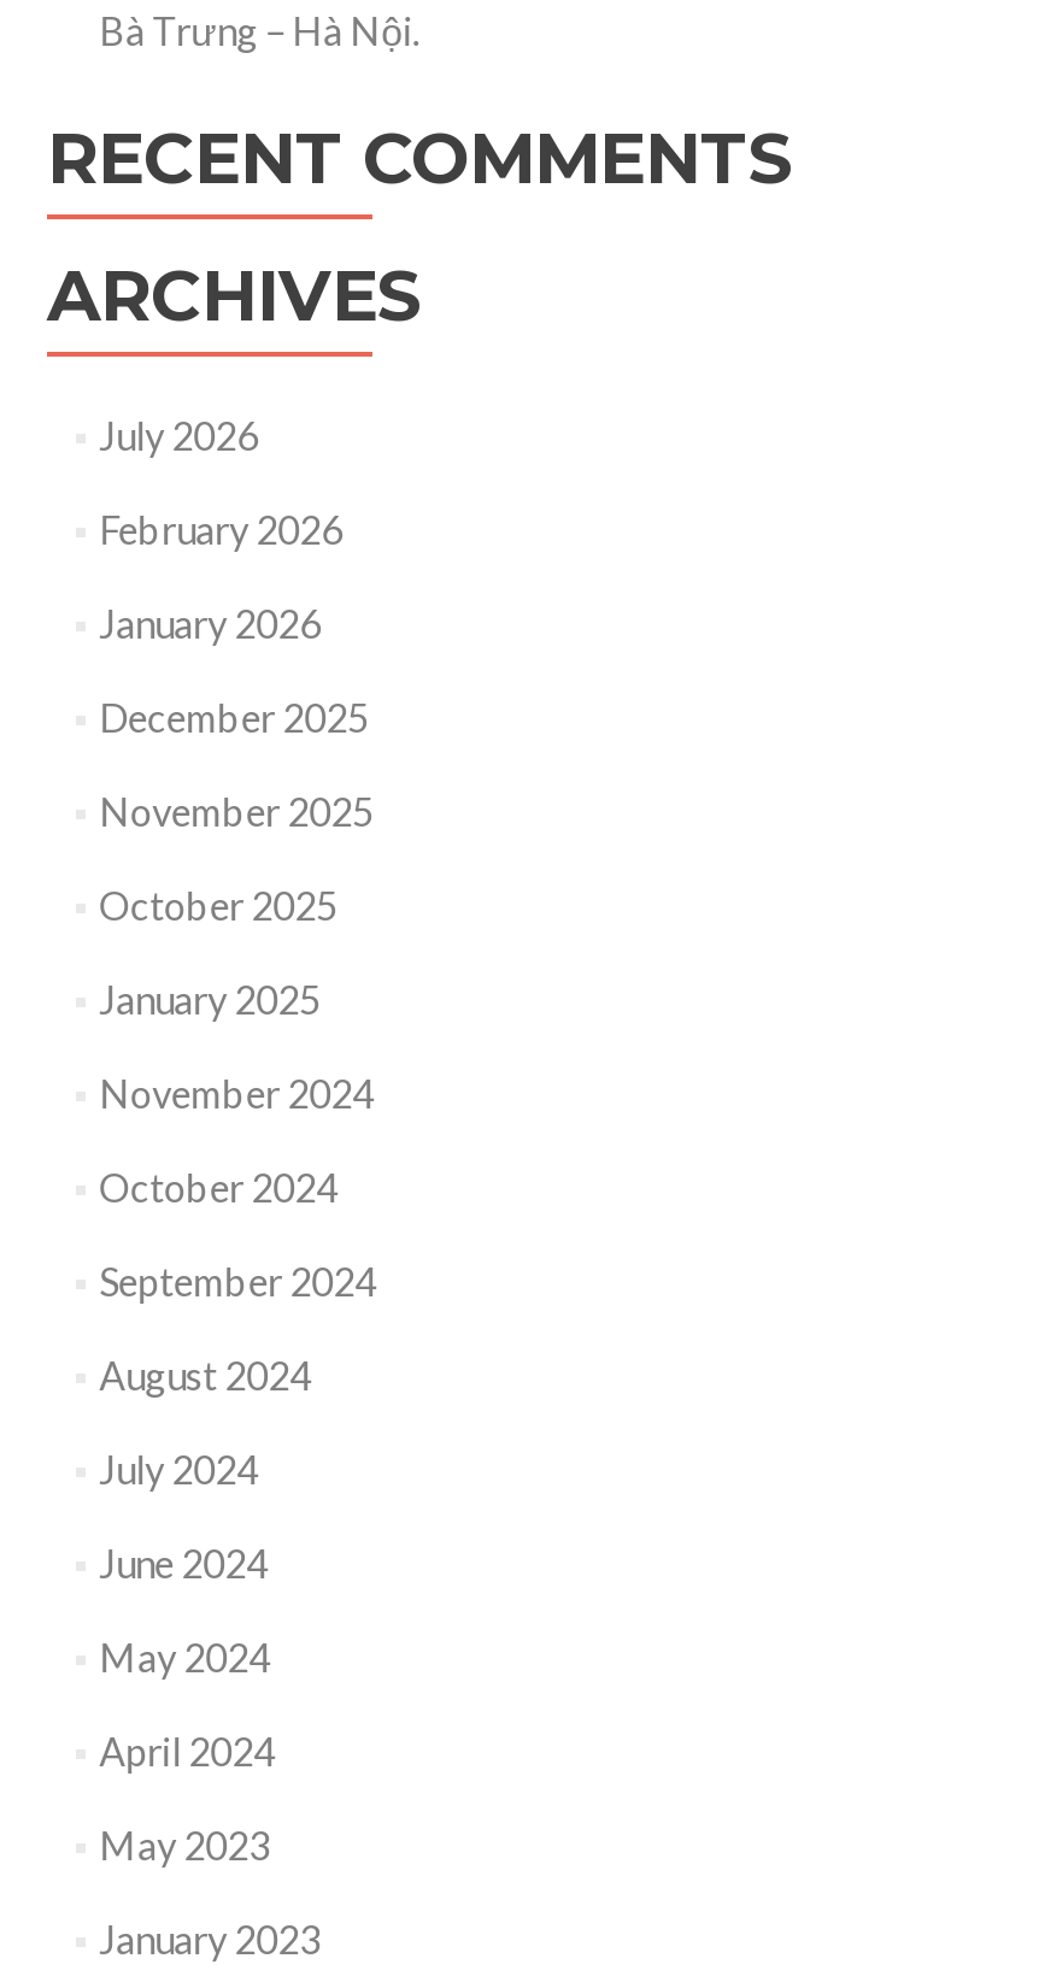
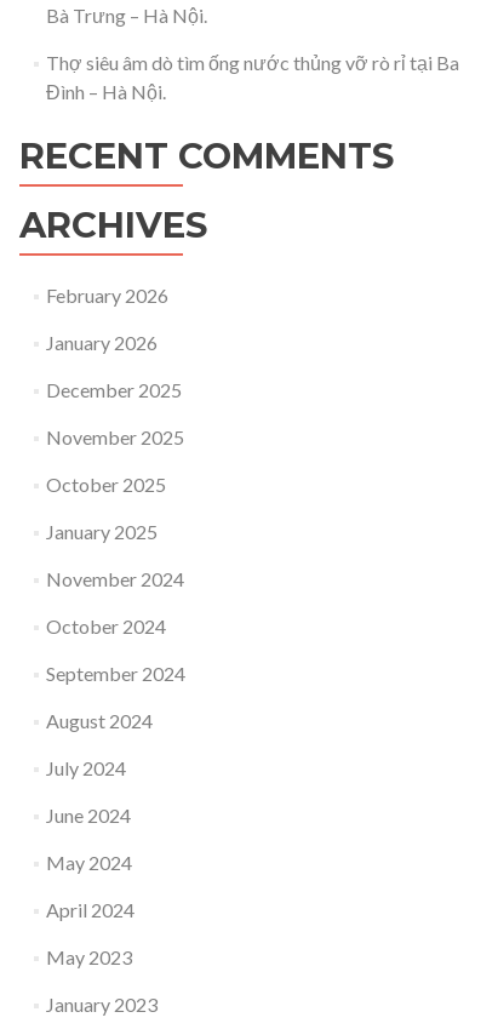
none -> [46,51,459,103] Thợ siêu âm dò tìm ống nước thủng vỡ rò rỉ tại Ba | Đình – Hà Nội.
moved [47,116,792,337] -> [19,135,394,246]: RECENT COMMENTS | ARCHIVES
[99,412,258,458] July 2026 -> none

